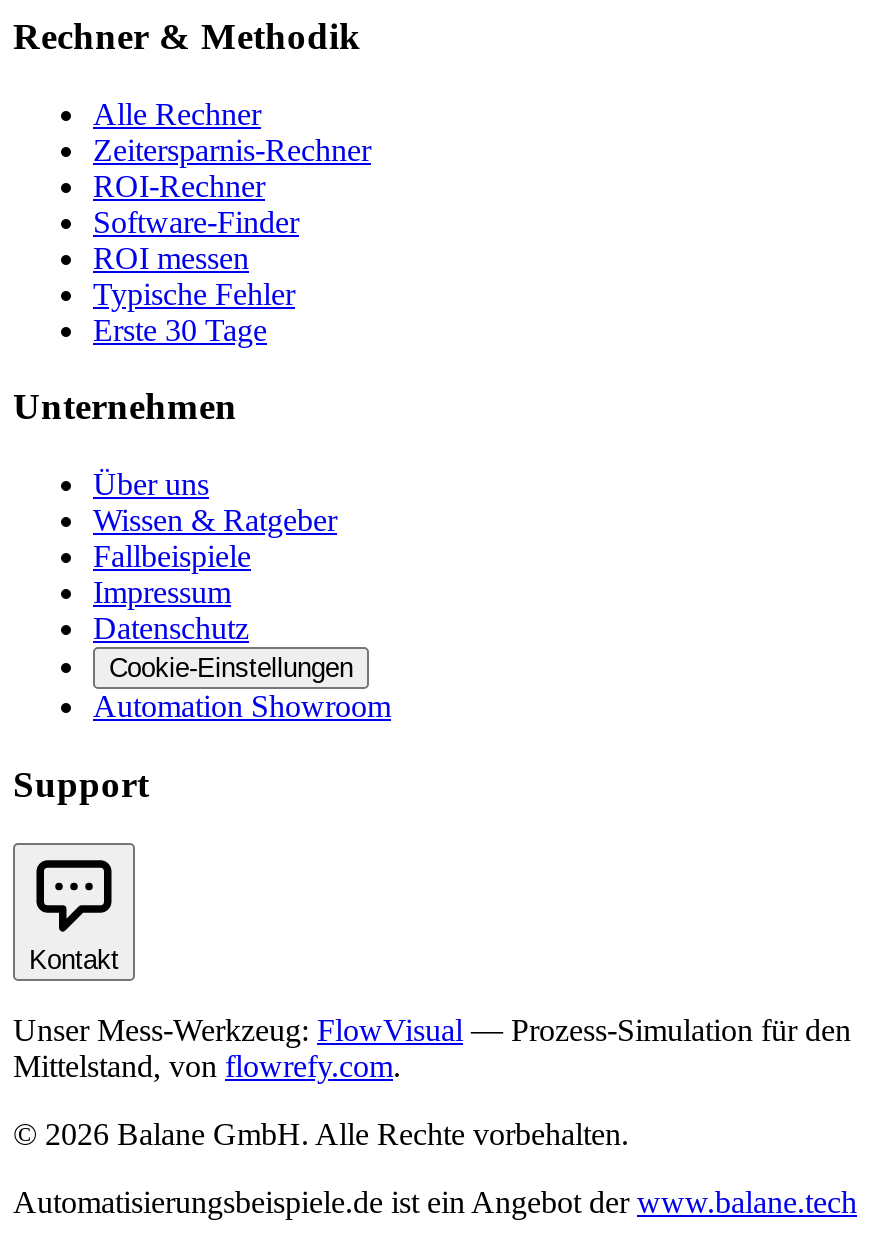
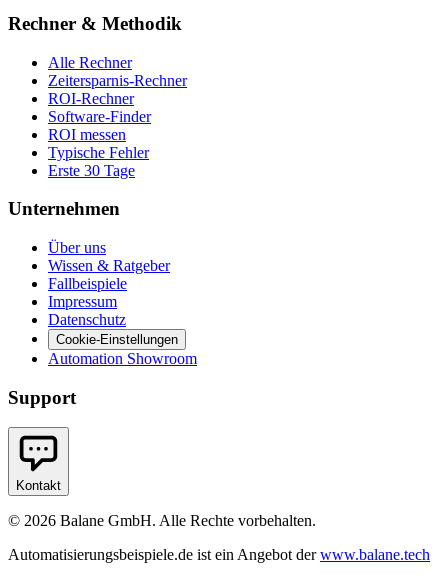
[13,1014,851,1084] Unser Mess-Werkzeug: FlowVisual — Prozess-Simulation für den | Mittelstand, von flowrefy.com. -> none

